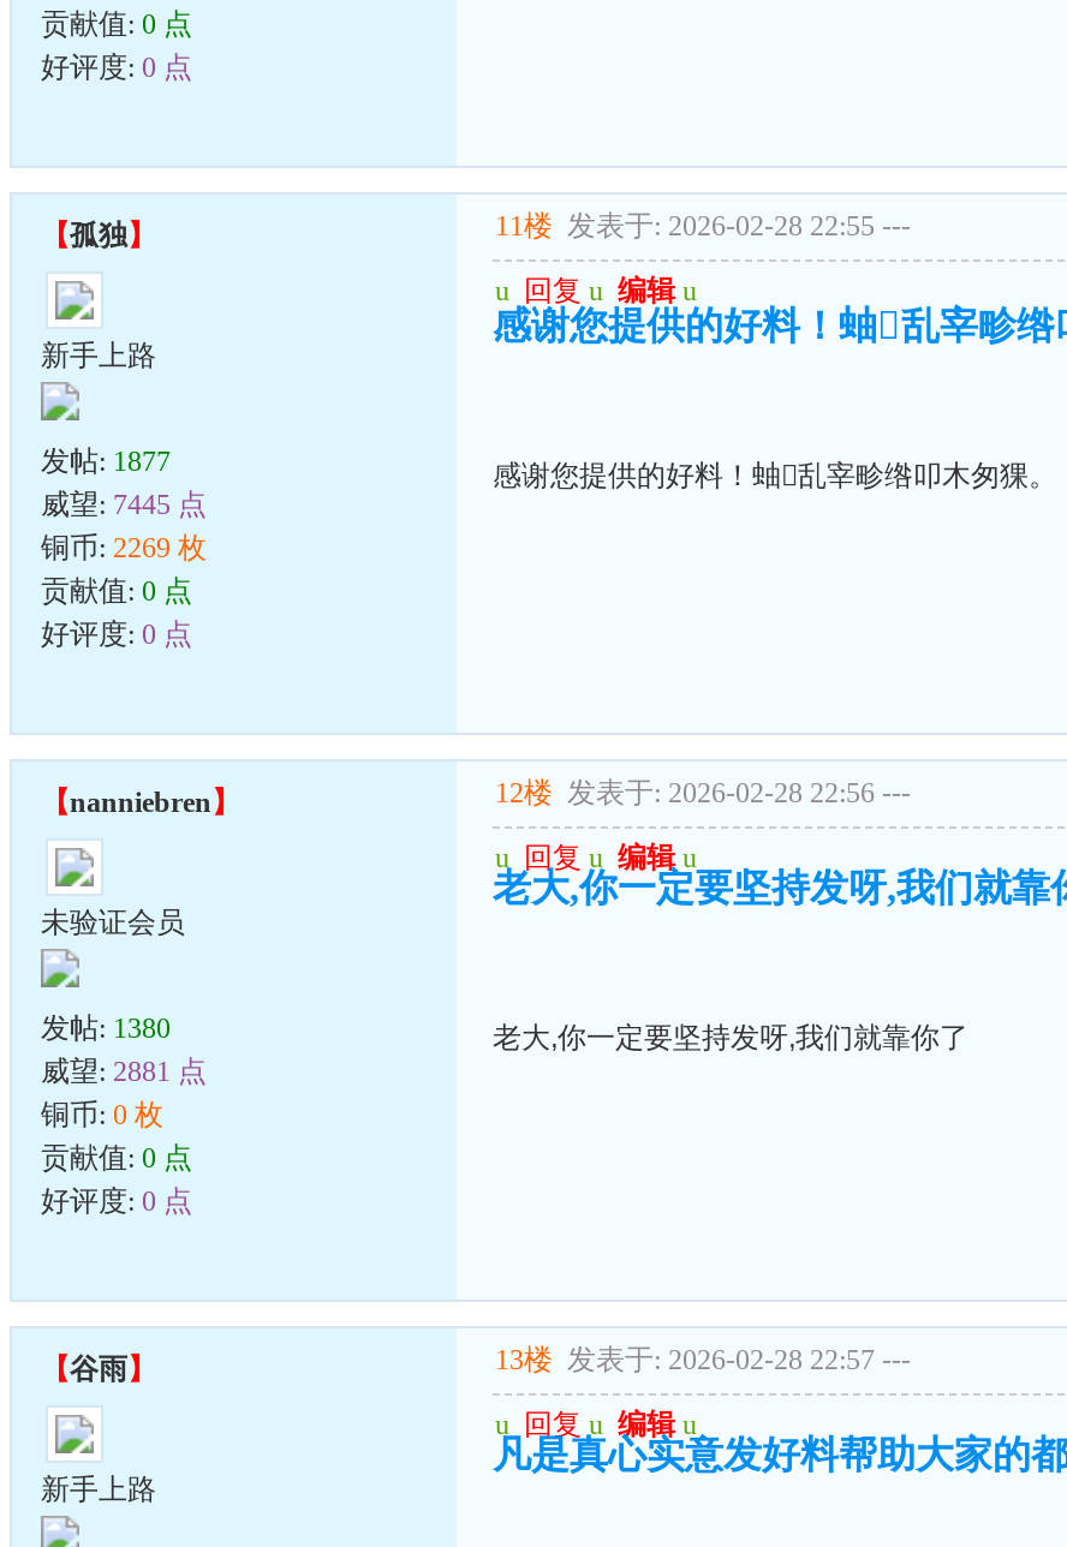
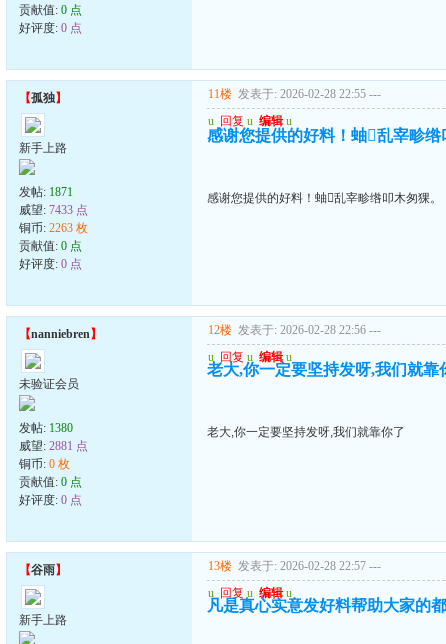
[41,444,171,478] 发帖: 1877 -> [19,185,73,199] 发帖: 1871
[41,487,207,521] 威望: 7445 点 -> [19,203,88,217] 威望: 7433 点
[41,530,207,564] 铜币: 2269 枚 -> [19,221,88,235] 铜币: 2263 枚

